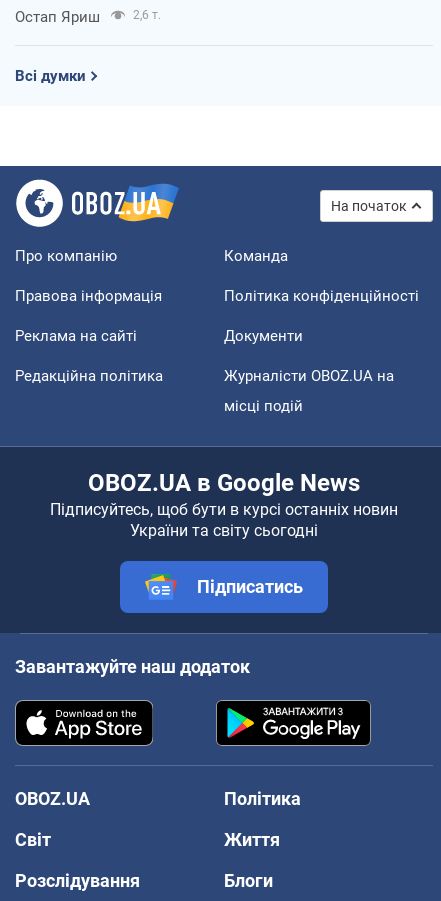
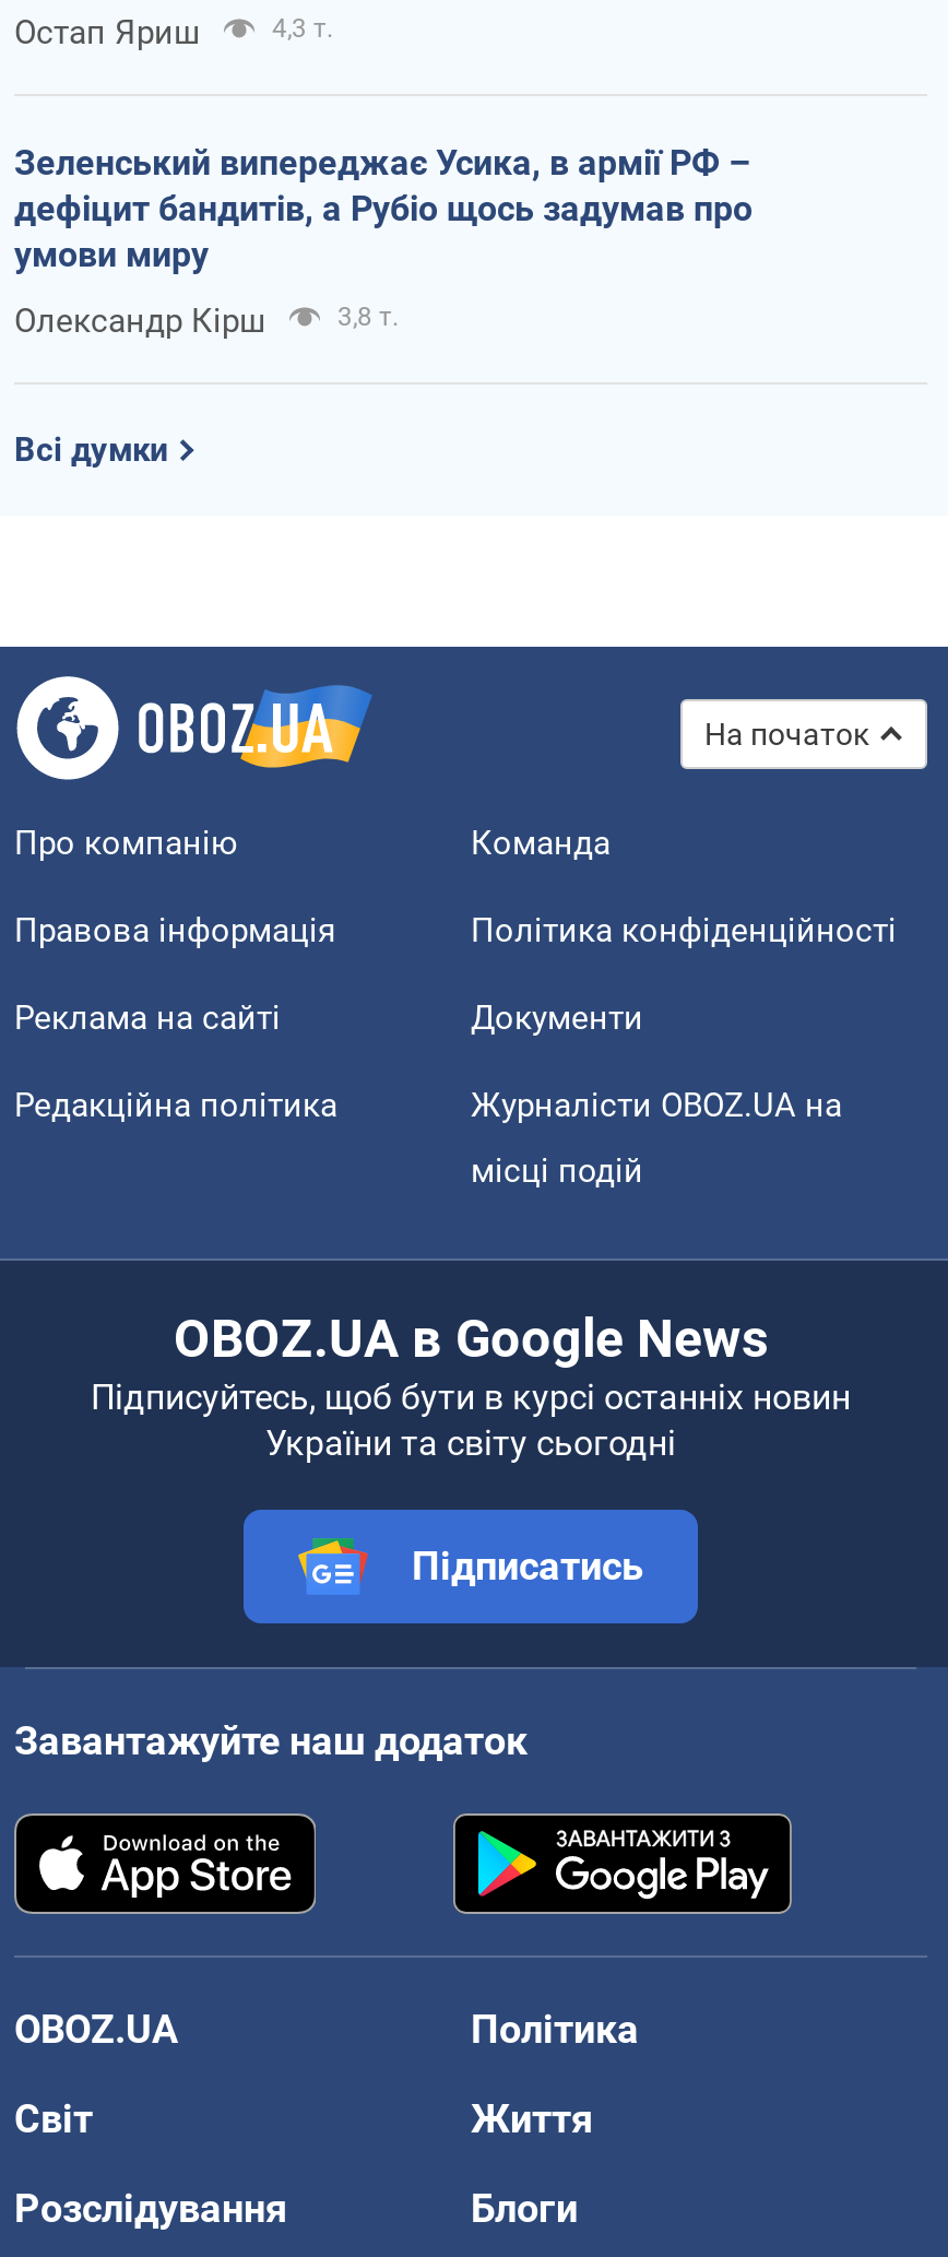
[133,7,161,21] 2,6 т. -> [14,12,753,340] 4,3 т. | Зеленський випереджає Усика, в армії РФ – | дефіцит бандитів, а Рубіо щось задумав про | умови миру | Олександр Кірш | 3,8 т.

